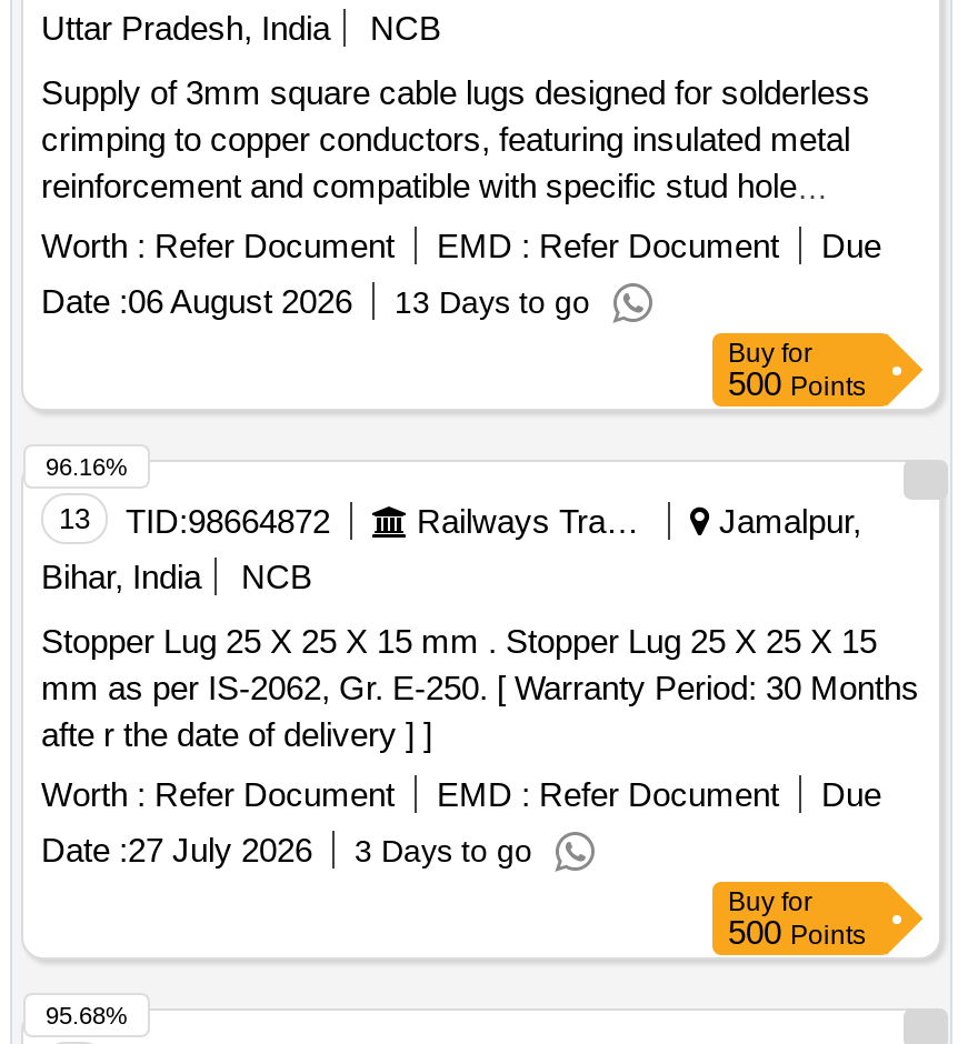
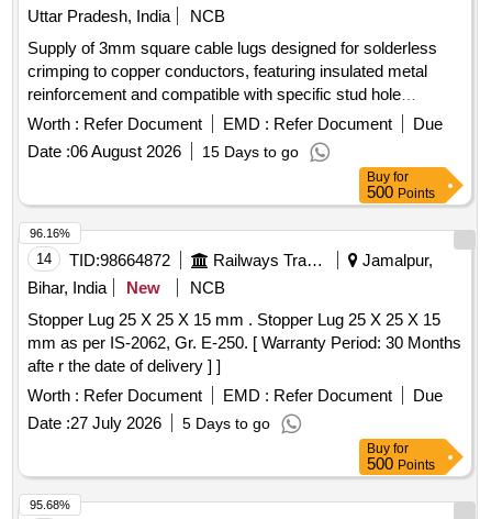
[41,283,590,320] Date : 06 August 2026 13 Days to go -> [27,142,299,161] Date : 06 August 2026 15 Days to go
[59,502,330,540] 13 TID:98664872 -> [36,251,170,270] 14 TID:98664872
none -> [126,278,160,297] New
[41,831,532,869] Date : 27 July 2026 3 Days to go -> [27,414,270,432] Date : 27 July 2026 5 Days to go

